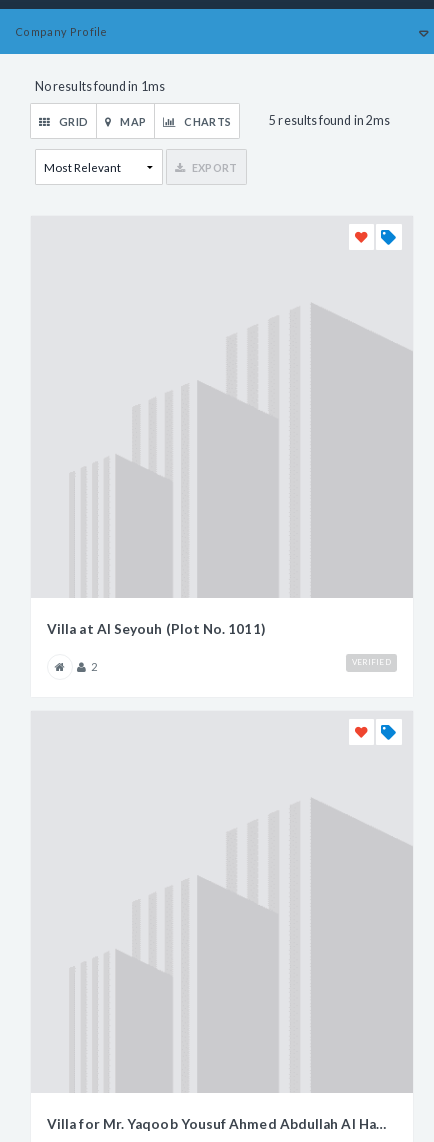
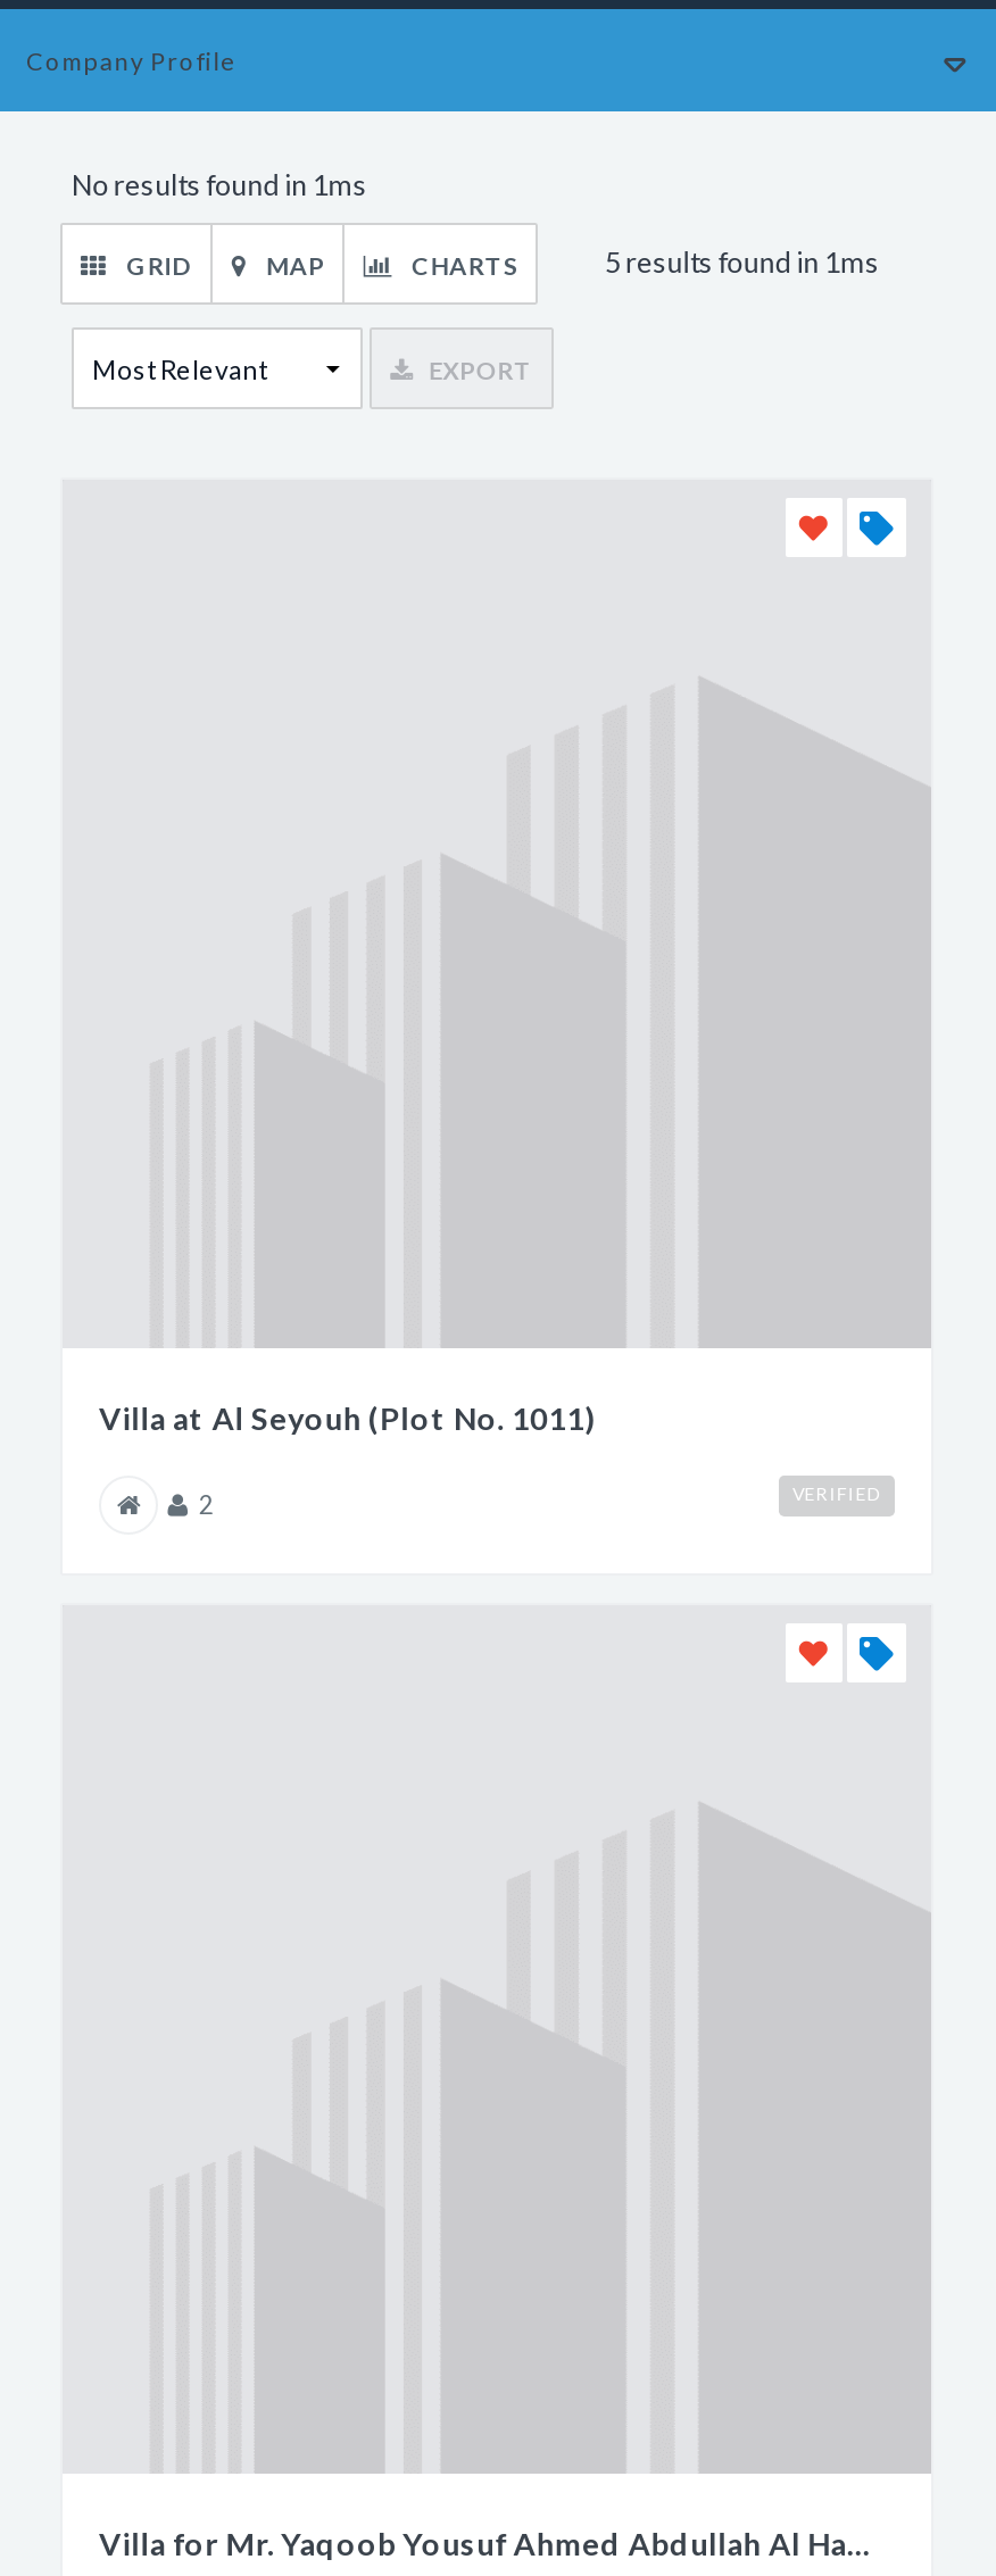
[269,113,390,128] 5 results found in 2ms -> [604,246,879,280] 5 results found in 1ms

